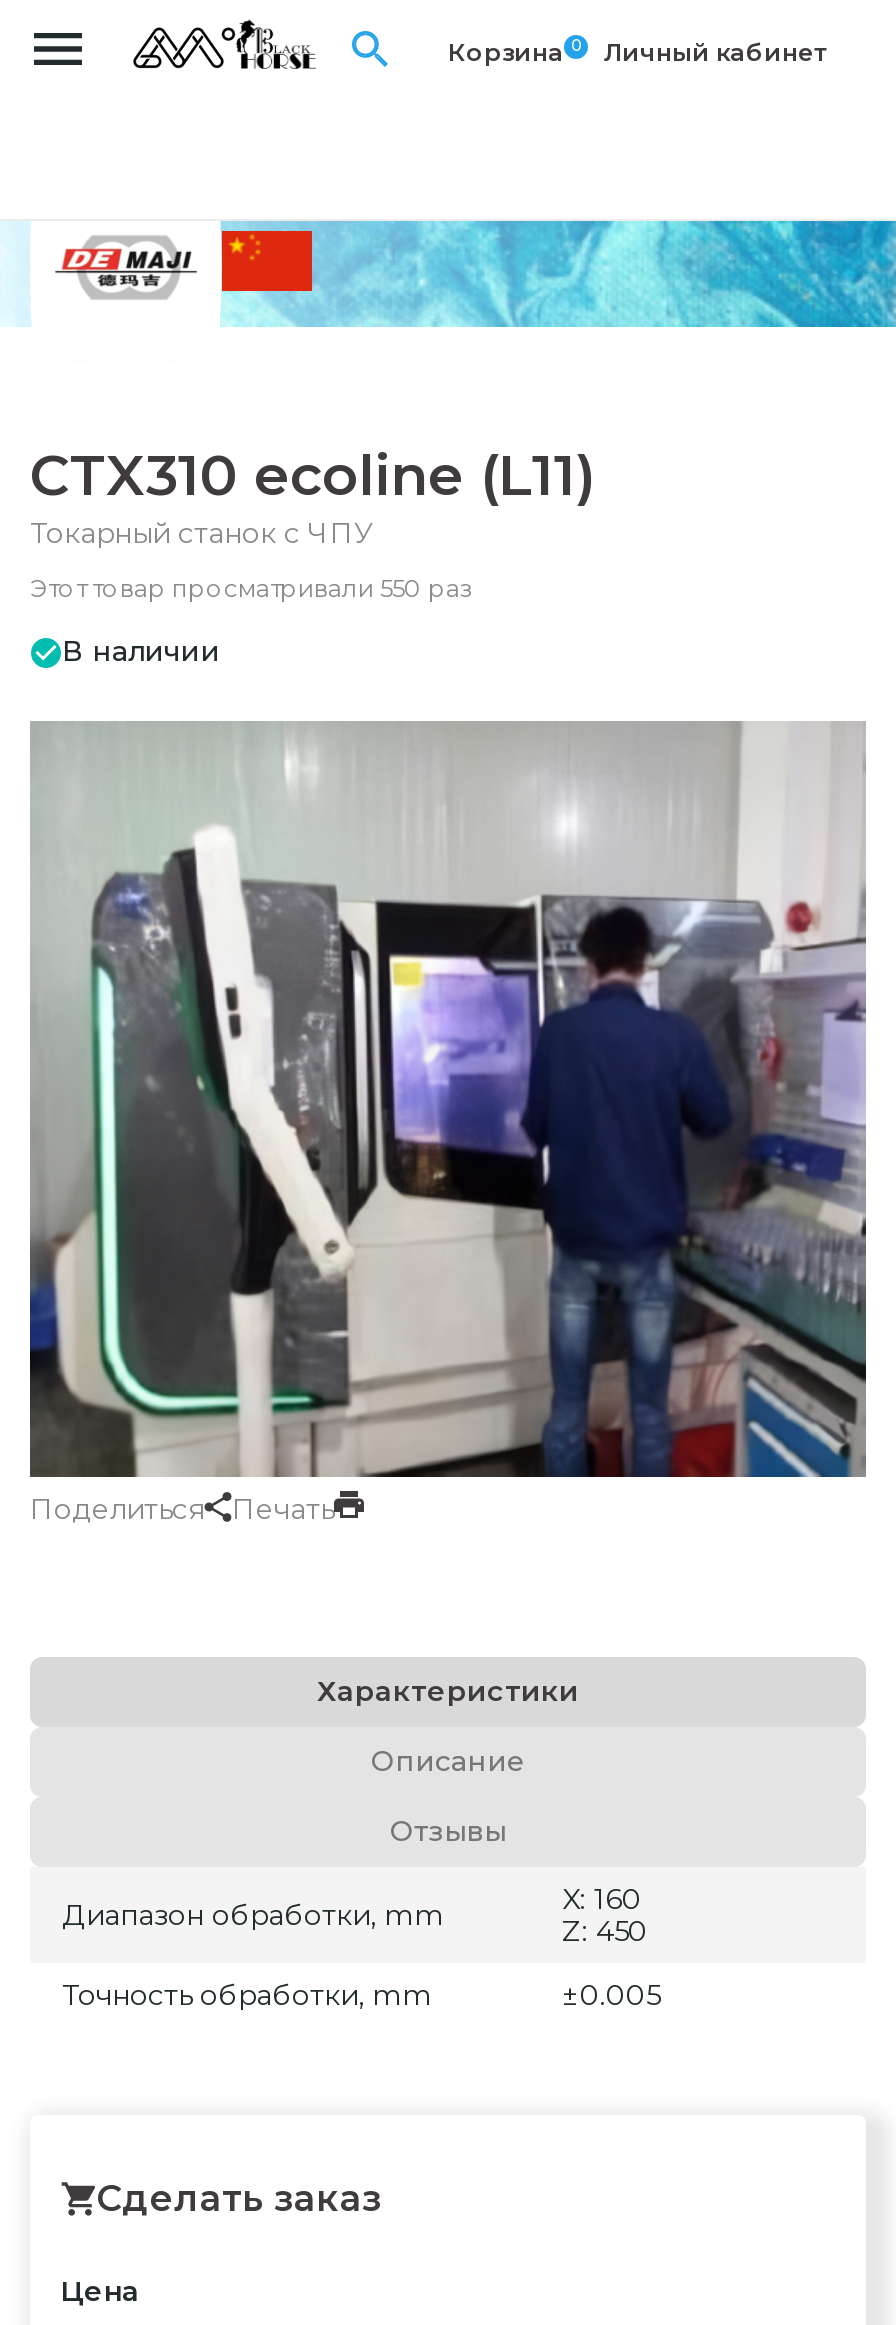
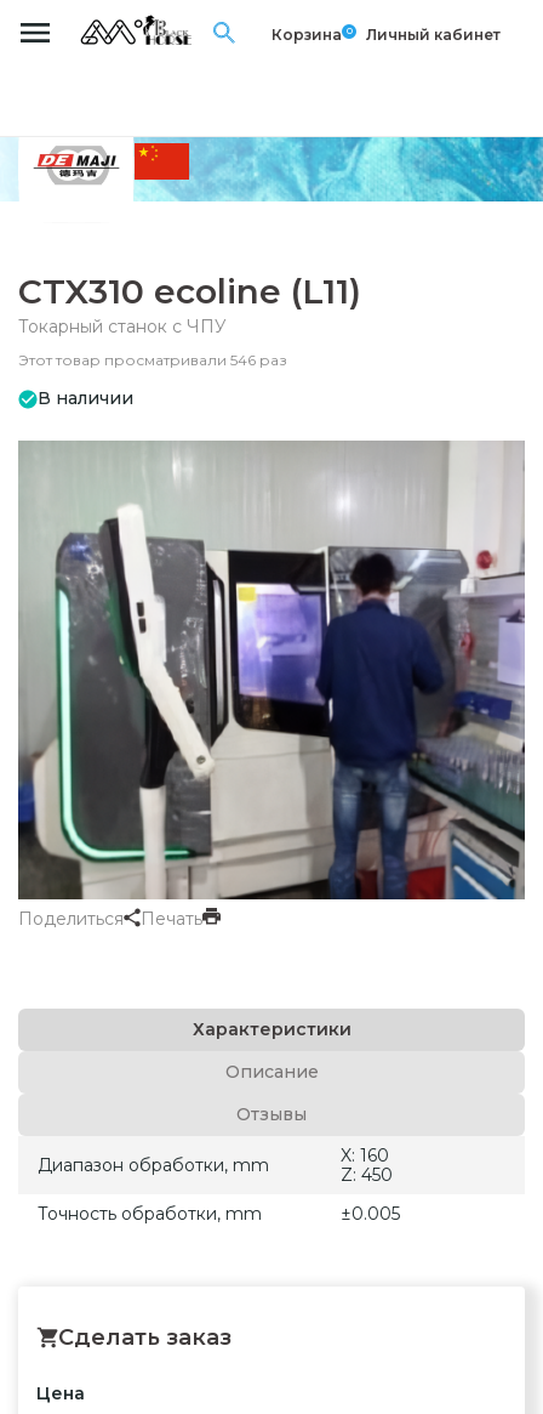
[30,573,474,603] Этот товар просматривали 550 раз -> [18,351,287,369] Этот товар просматривали 546 раз

